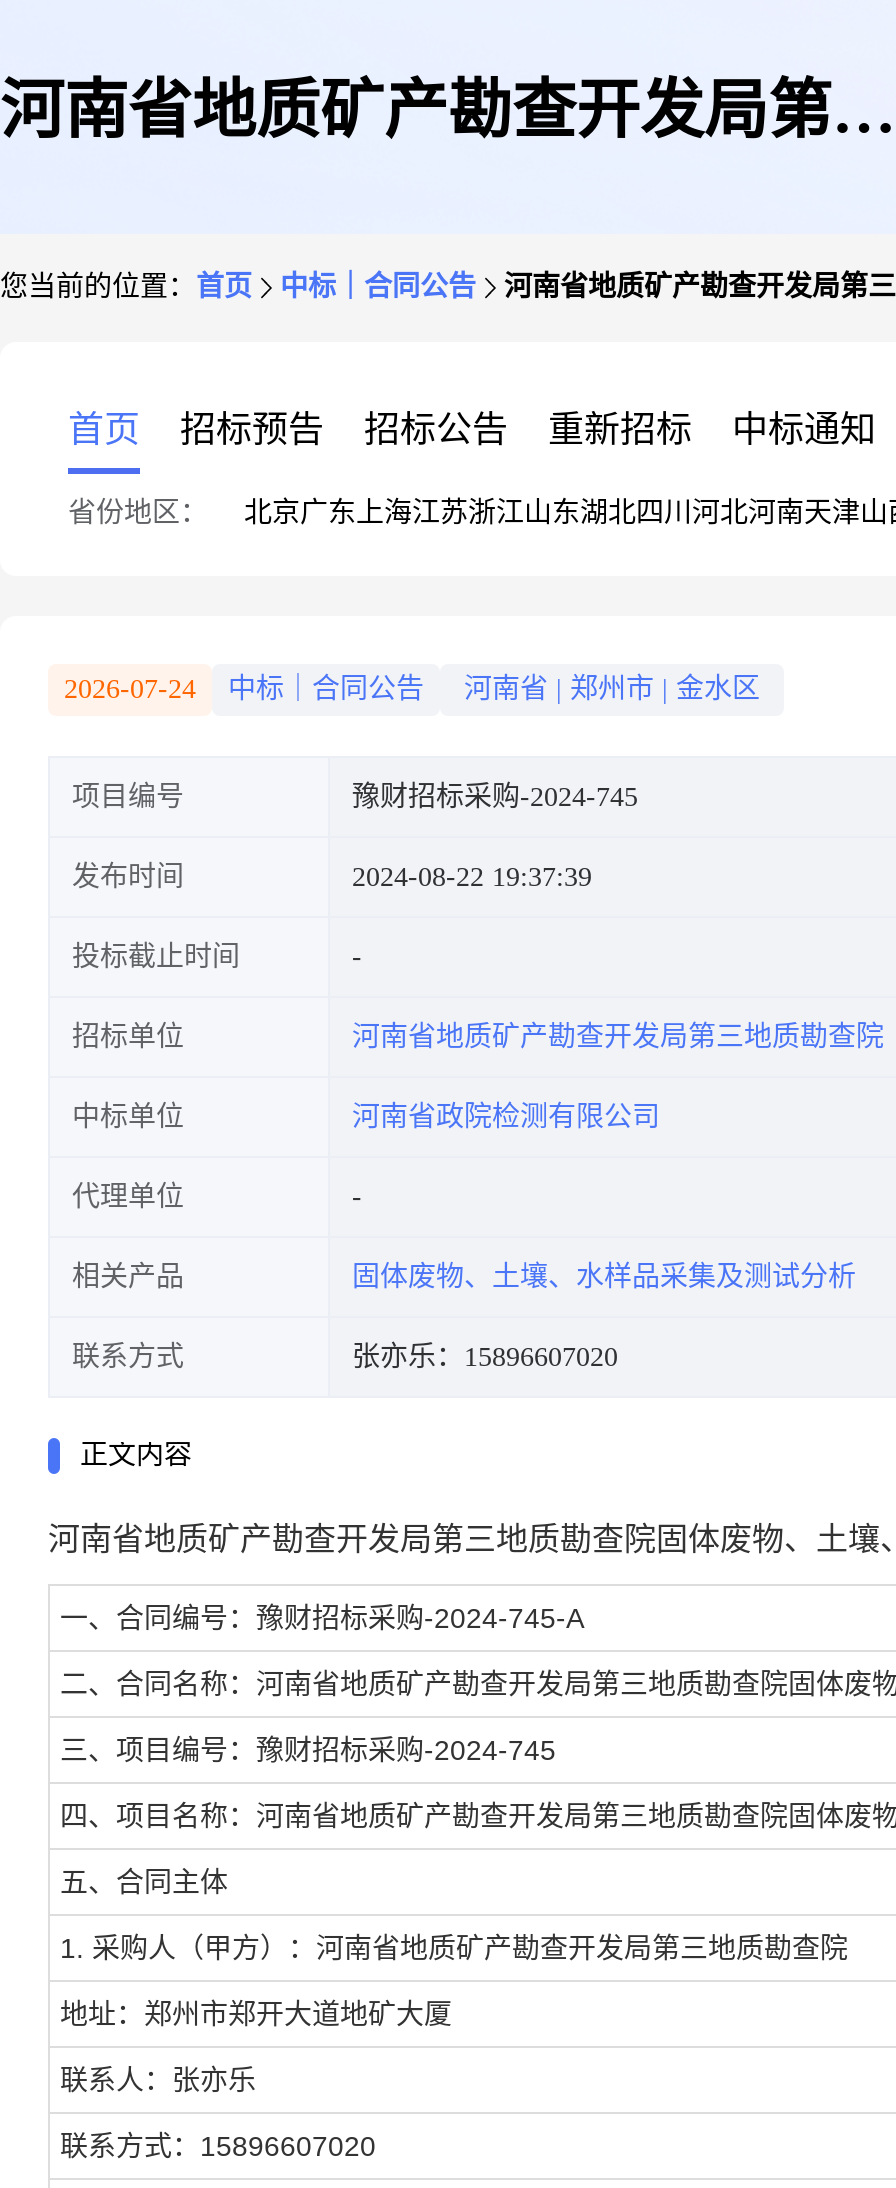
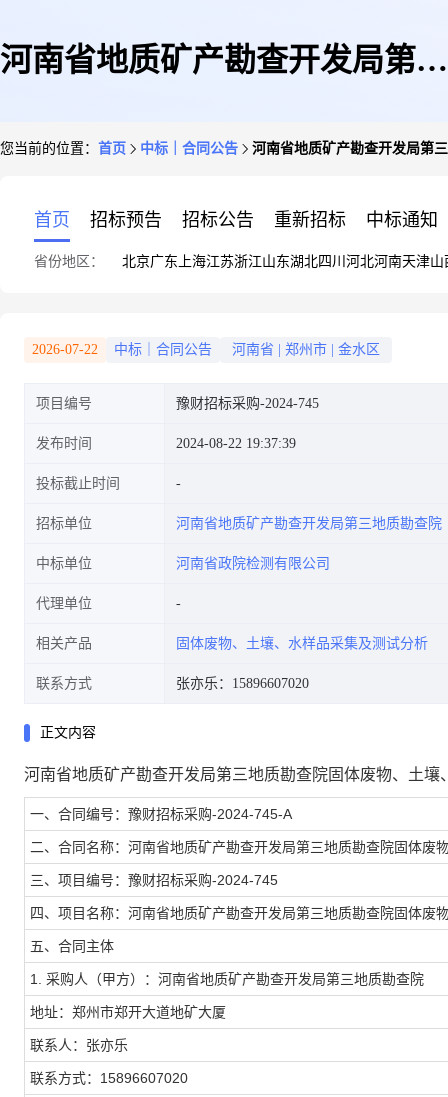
[64,674,196,704] 2026-07-24 -> [32,342,98,357] 2026-07-22

